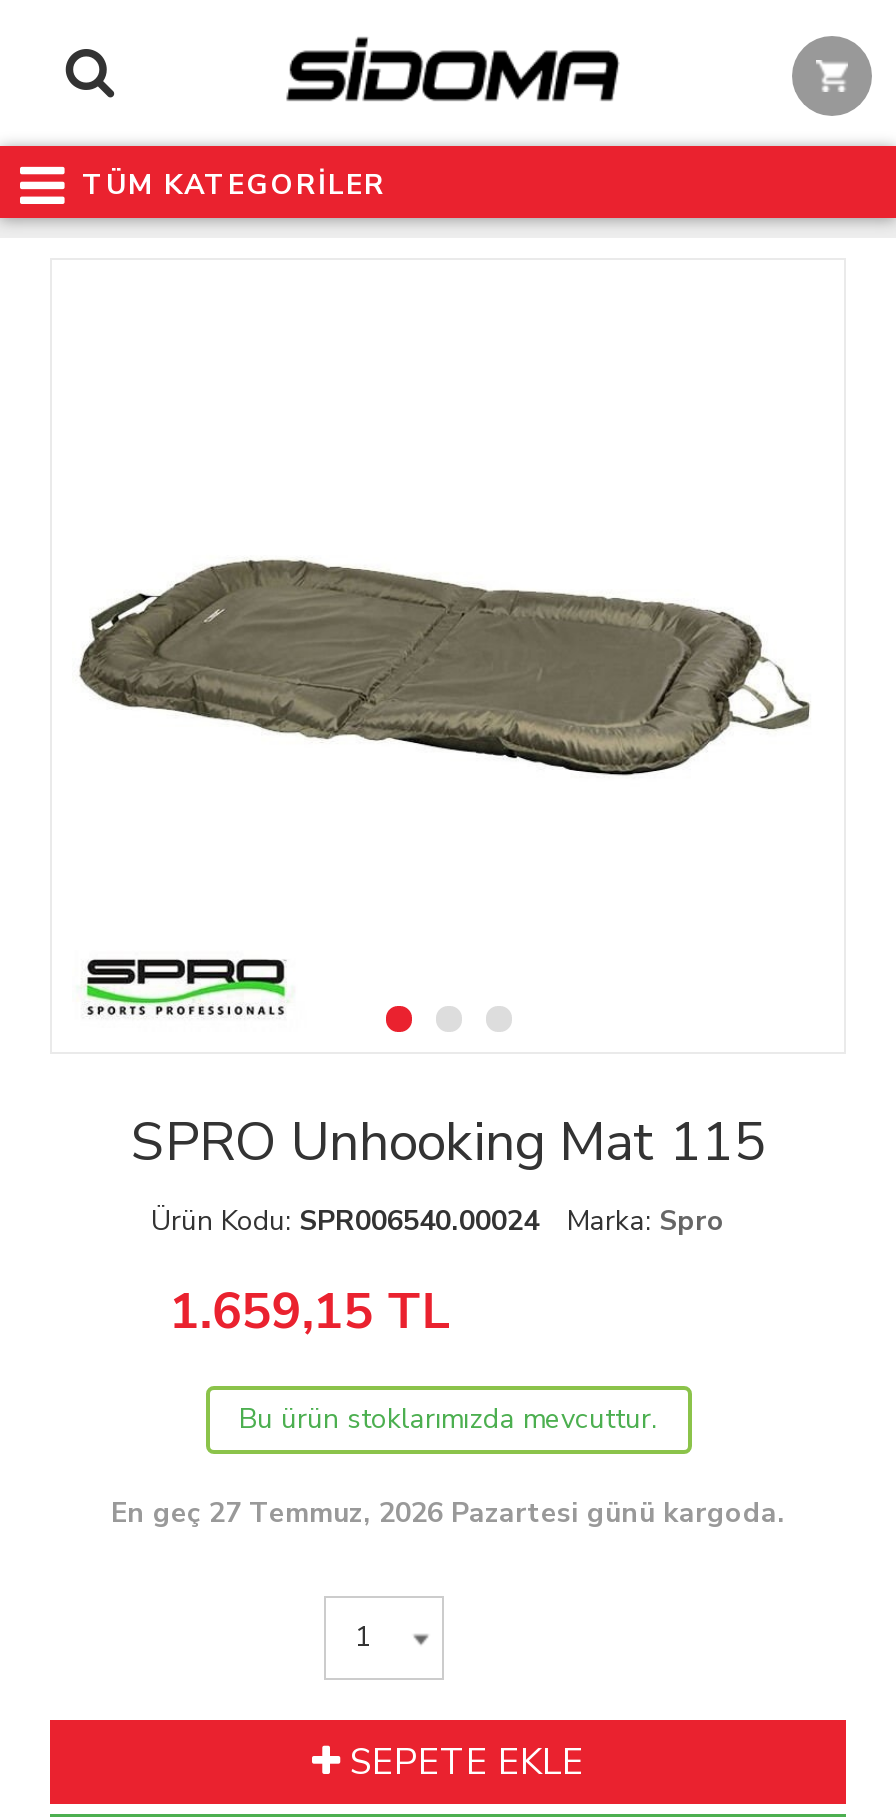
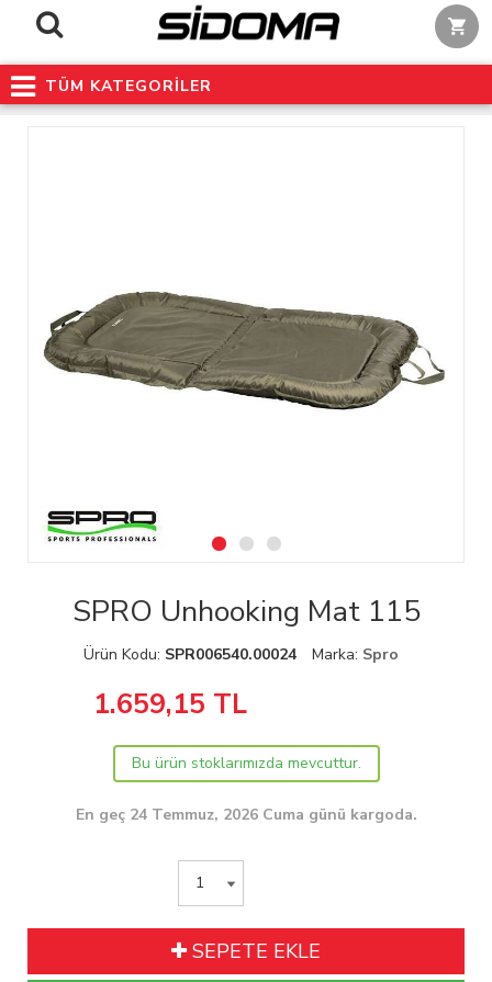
[111,1494,785,1532] En geç 27 Temmuz, 2026 Pazartesi günü kargoda. -> [75,804,417,825] En geç 24 Temmuz, 2026 Cuma günü kargoda.

